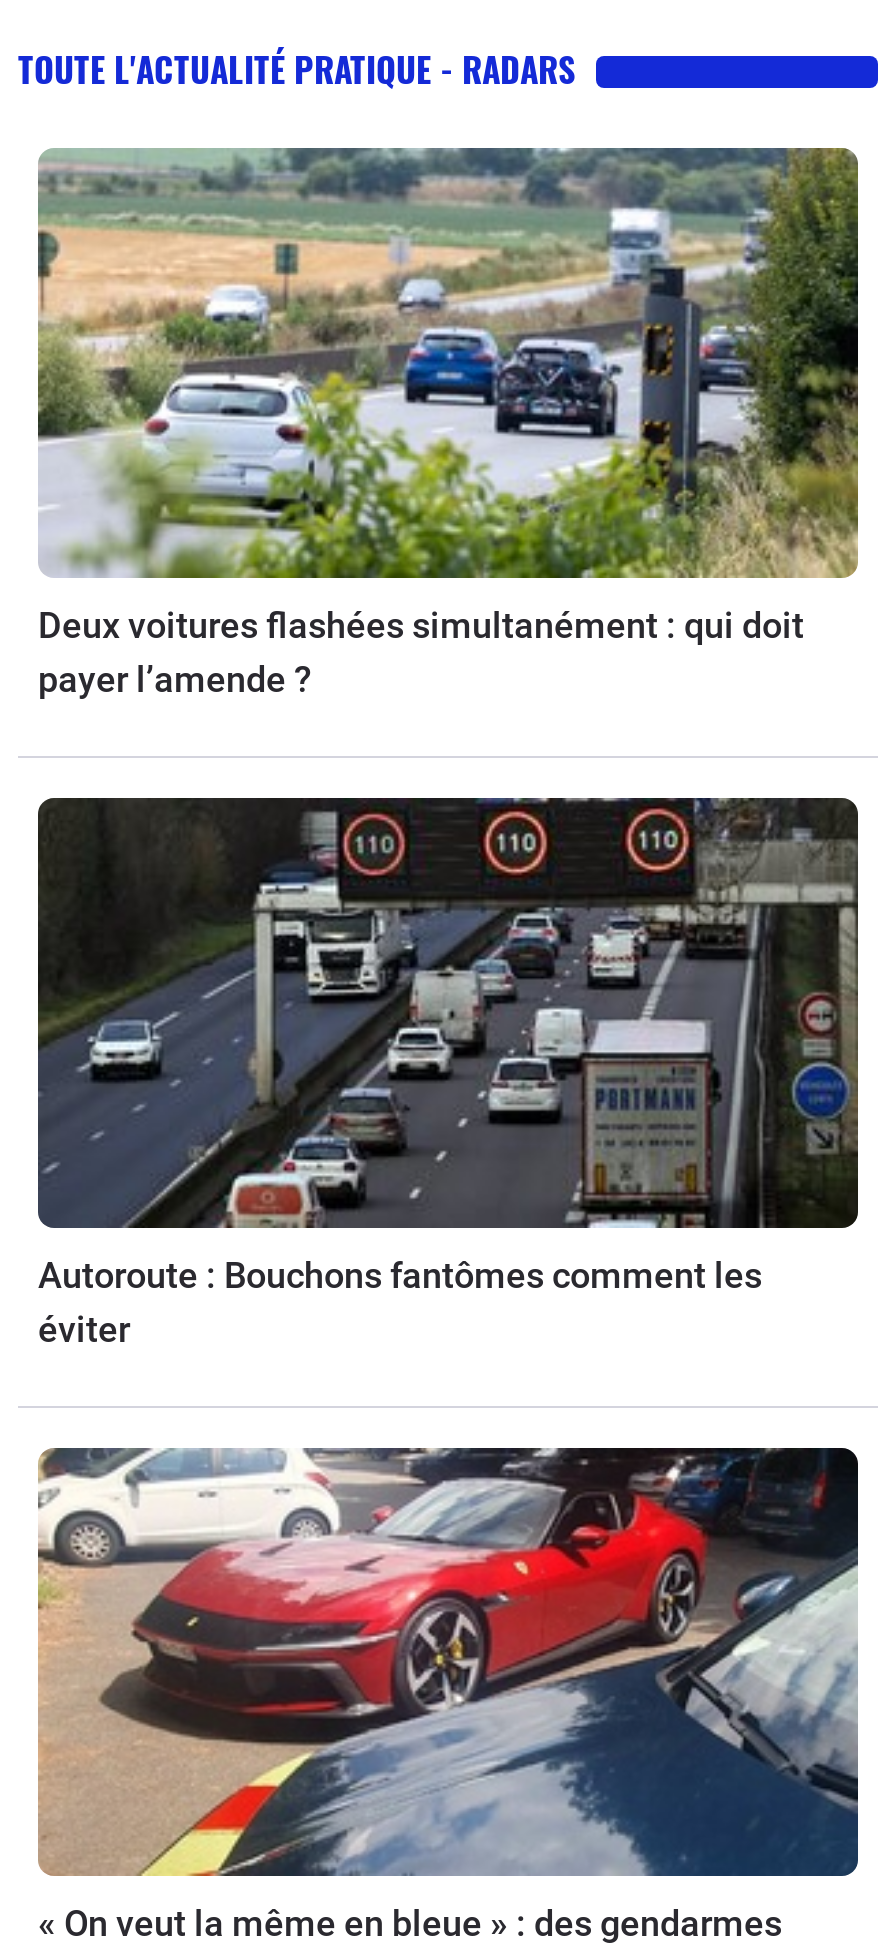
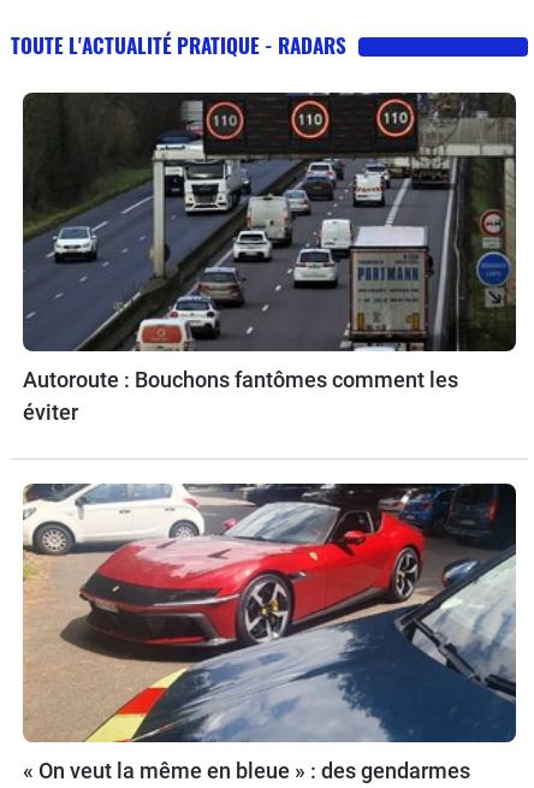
[36,146,860,700] [image] | Deux voitures flashées simultanément : qui doit | payer l’amende ? -> none

